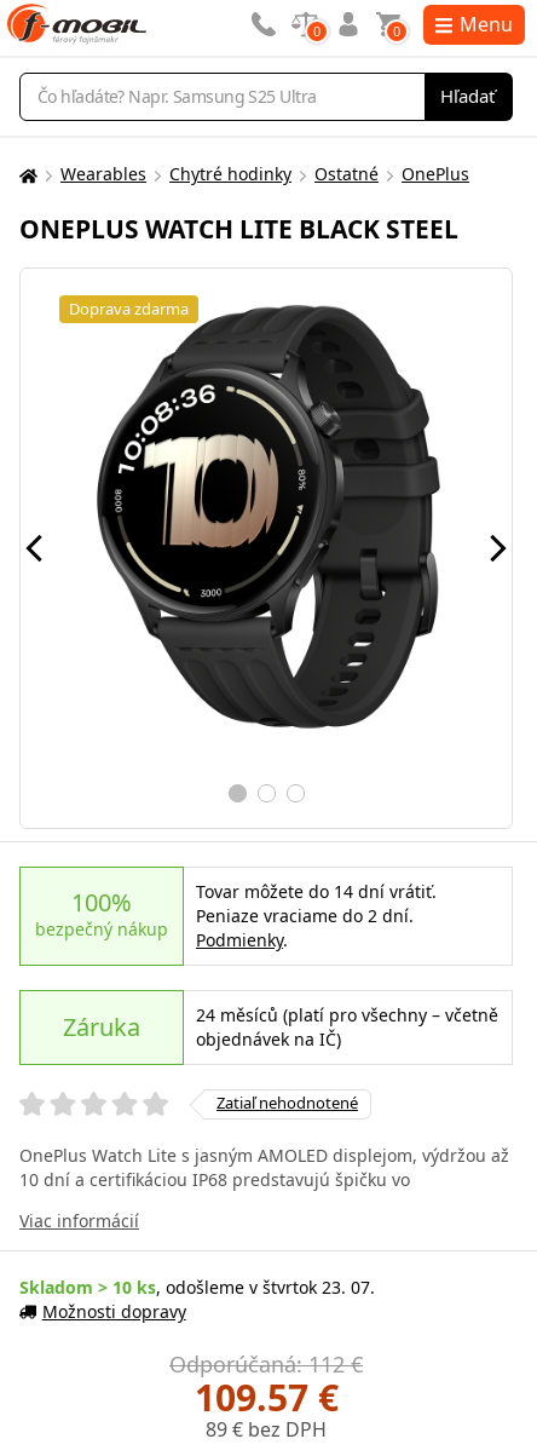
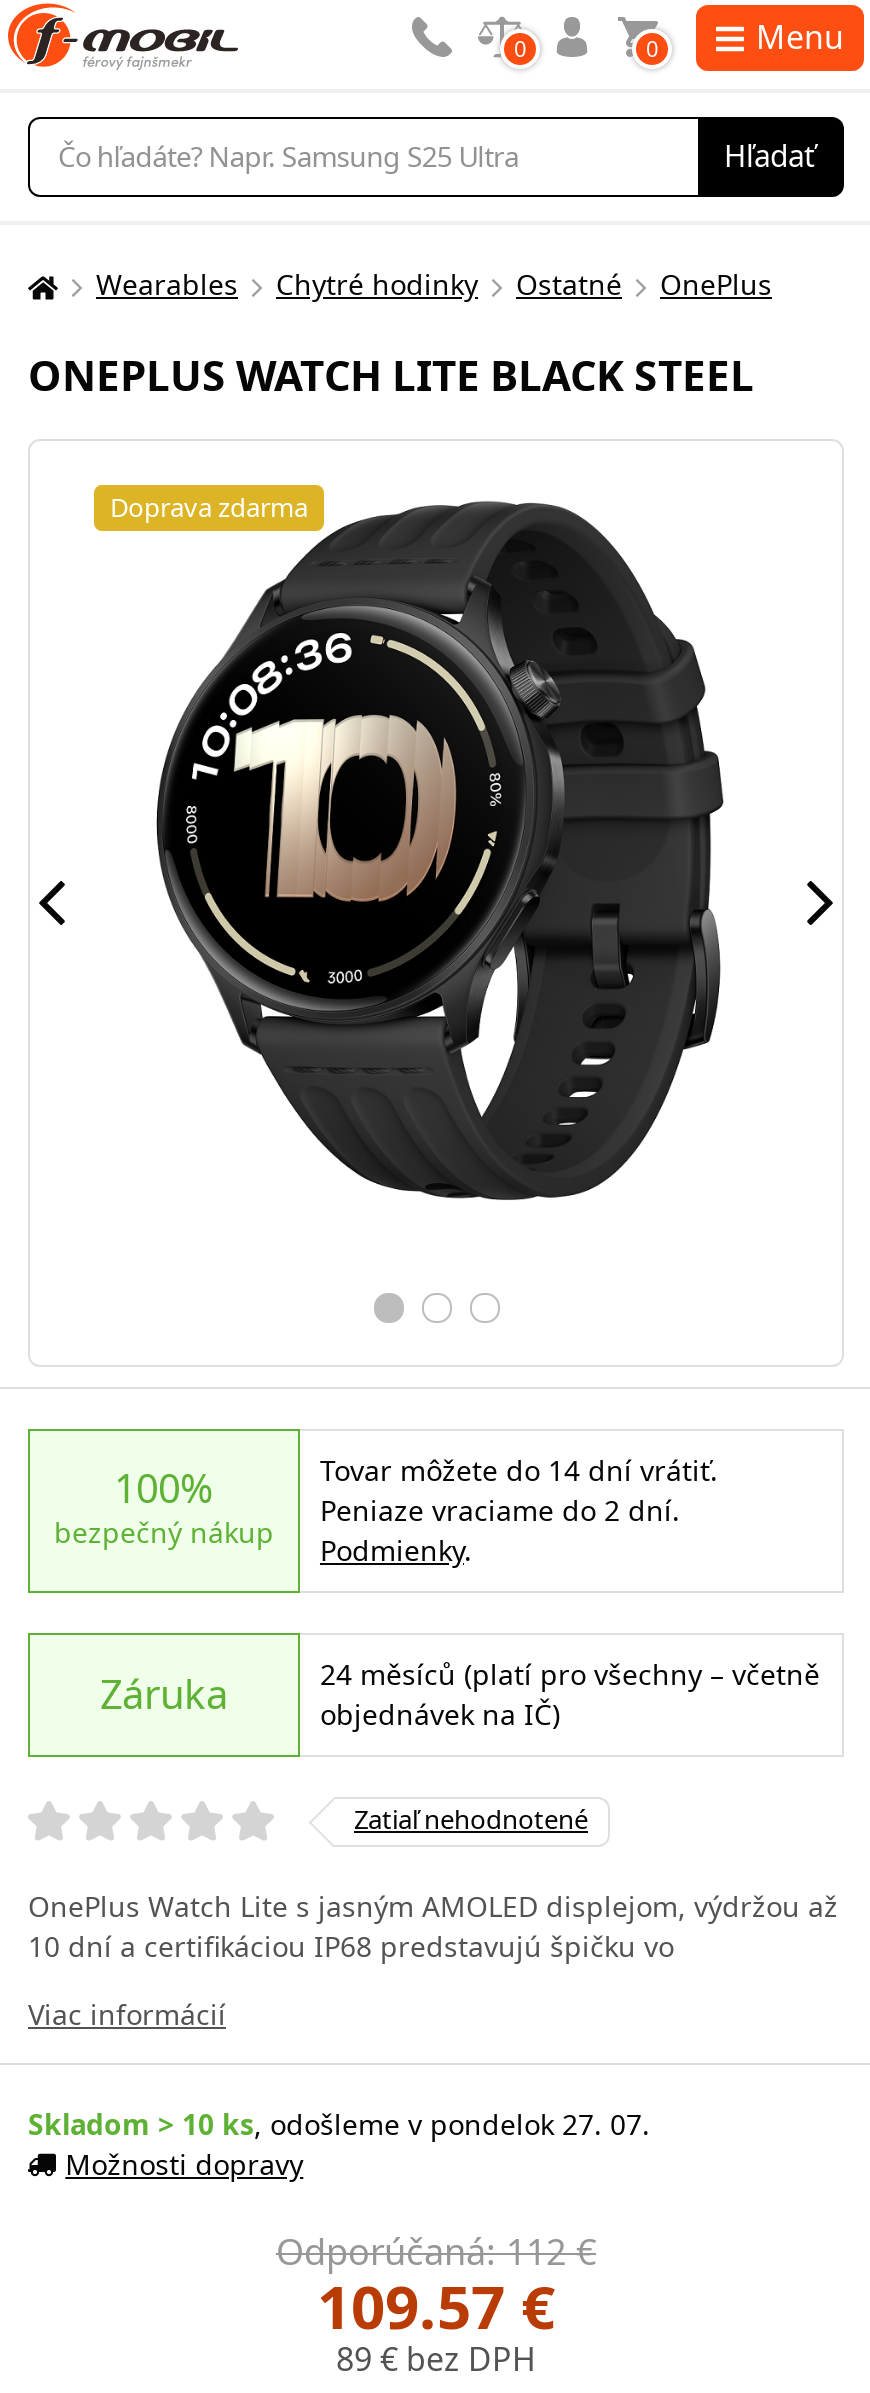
[19,1275,375,1298] Skladom > 10 ks, odošleme v štvrtok 23. 07. -> [28,2105,650,2143] Skladom > 10 ks, odošleme v pondelok 27. 07.

